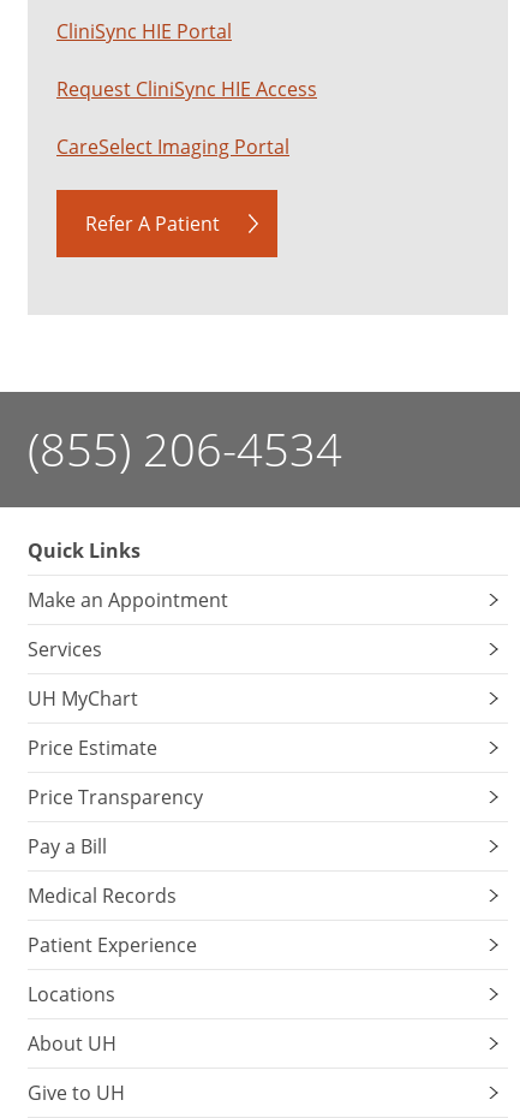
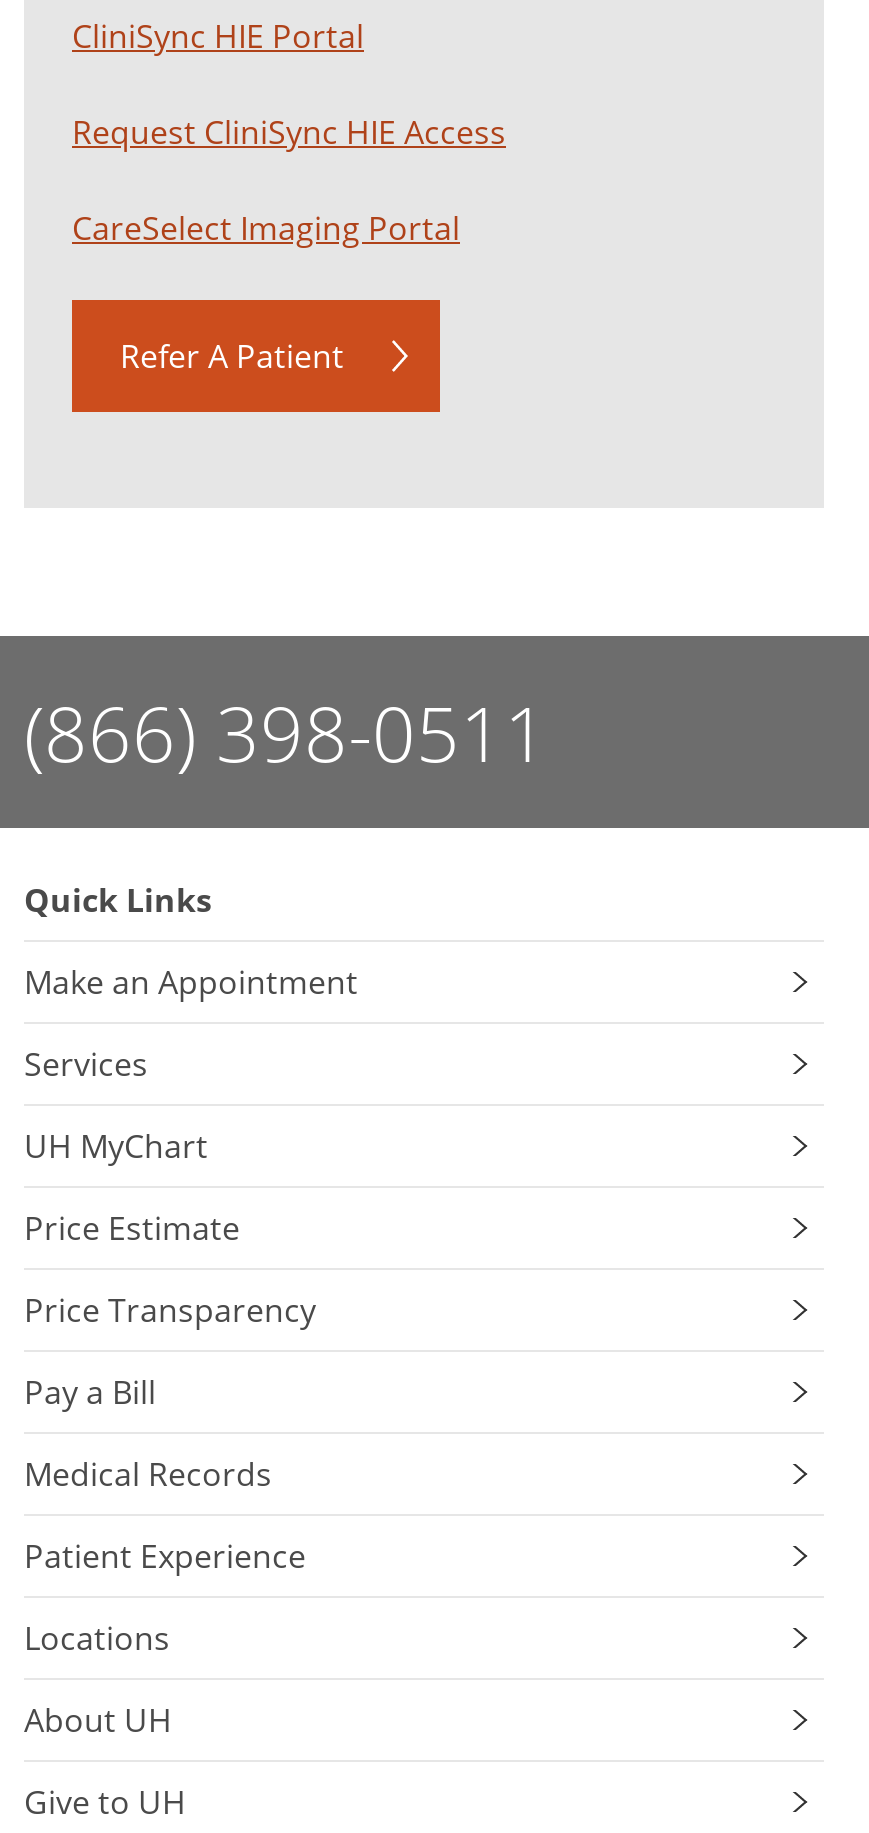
[28,419,342,480] (855) 206-4534 -> [24,683,548,783] (866) 398-0511

